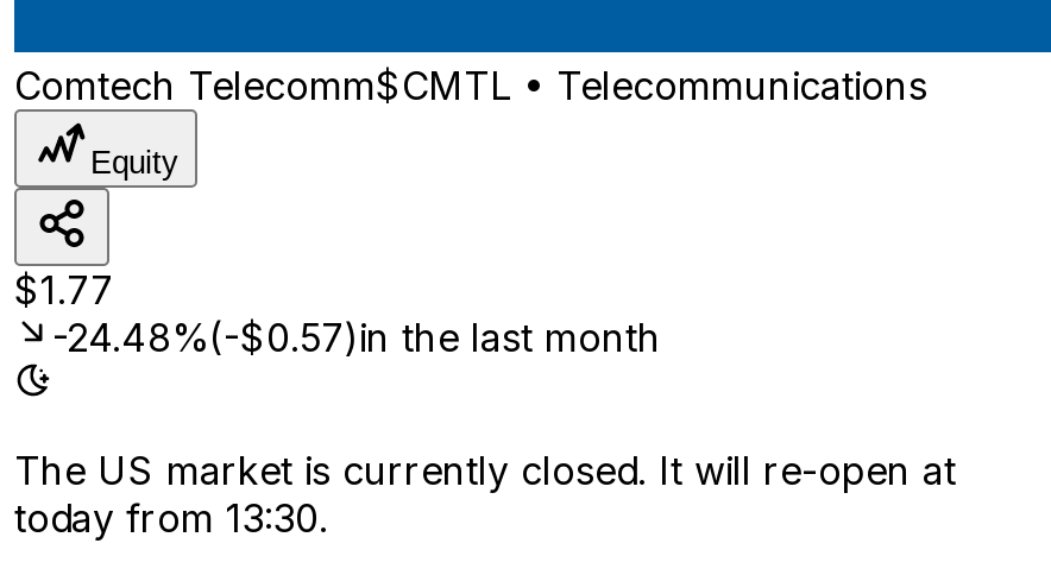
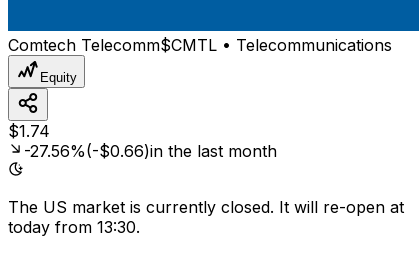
[14,266,114,314] $1.77 -> [8,121,50,141] $1.74
[52,314,661,361] -24.48%(-$0.57)in the last month -> [24,141,277,161] -27.56%(-$0.66)in the last month

